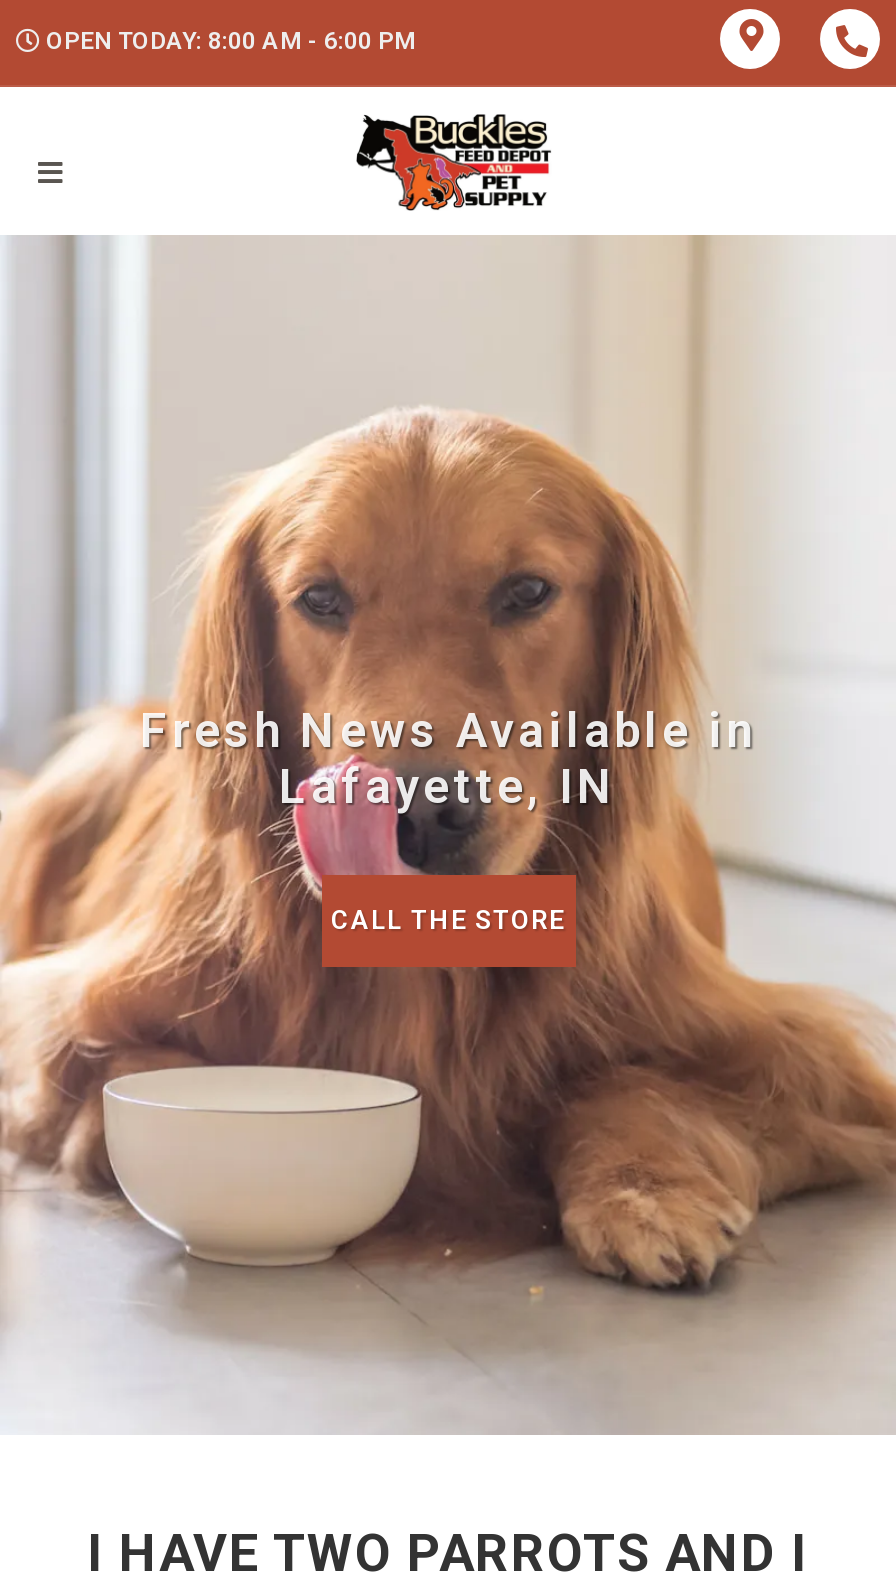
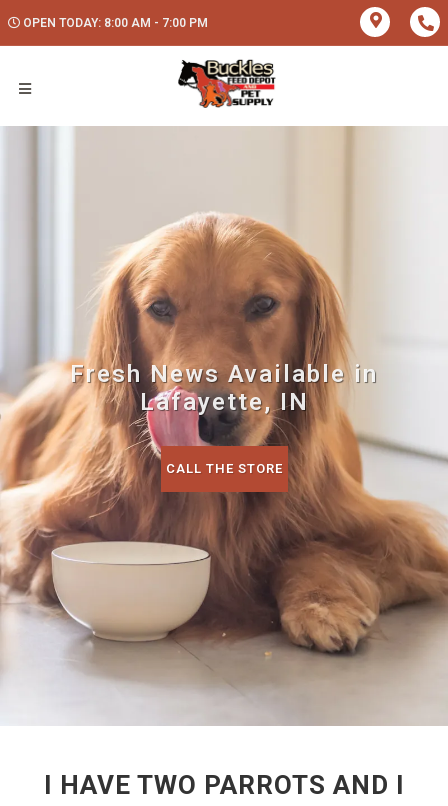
[46,27,416,55] OPEN TODAY: 8:00 AM - 6:00 PM -> [23,16,208,30] OPEN TODAY: 8:00 AM - 7:00 PM

